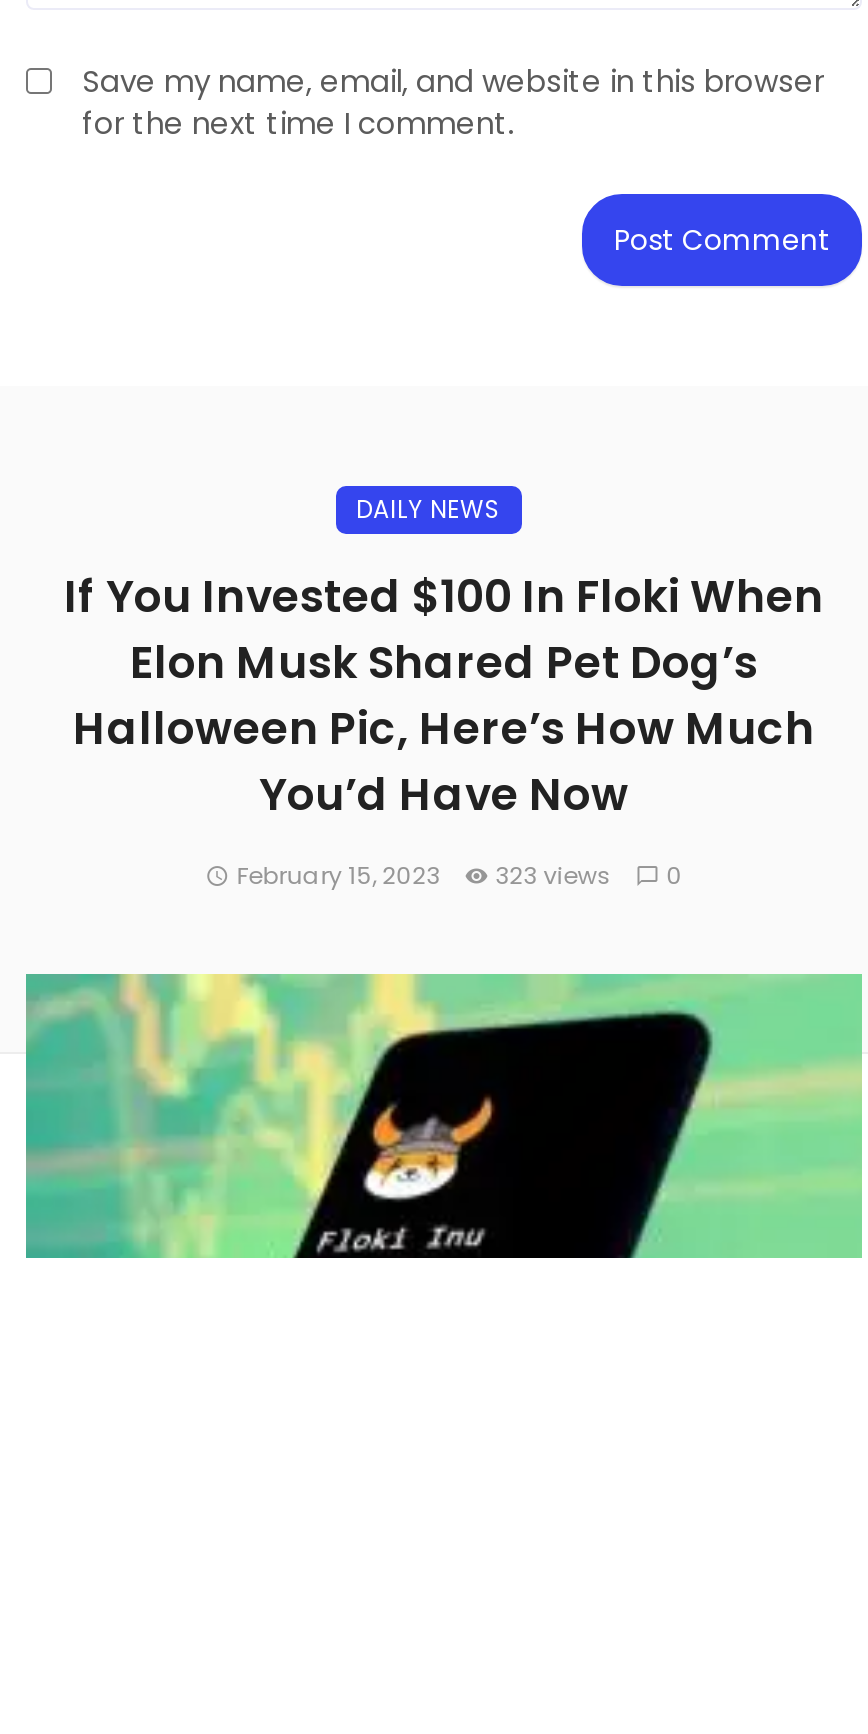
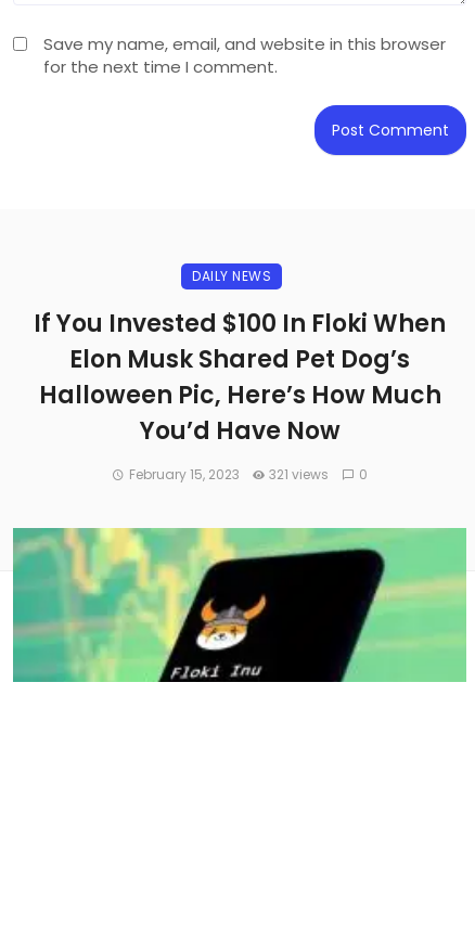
[236,858,683,892] February 15, 2023 323 views 0 -> [129,465,368,483] February 15, 2023 321 views 0

